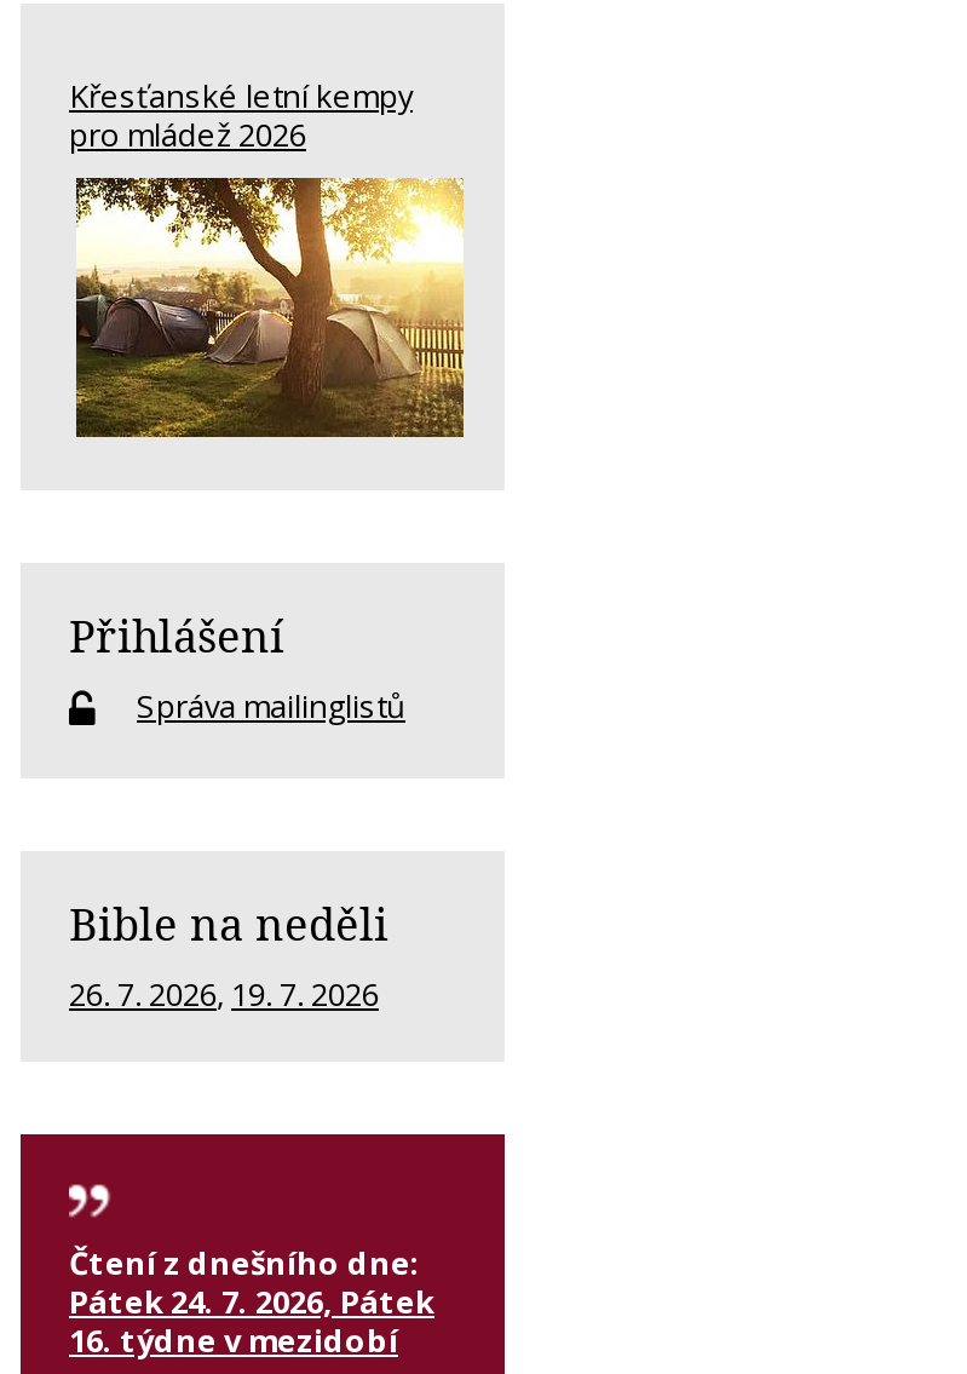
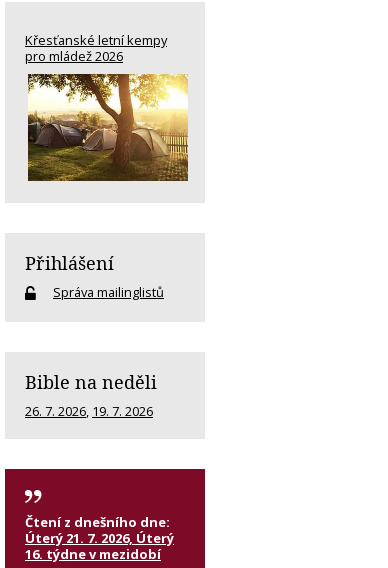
[69,1279,434,1322] Pátek 24. 7. 2026, Pátek -> [25,529,174,547] Úterý 21. 7. 2026, Úterý

